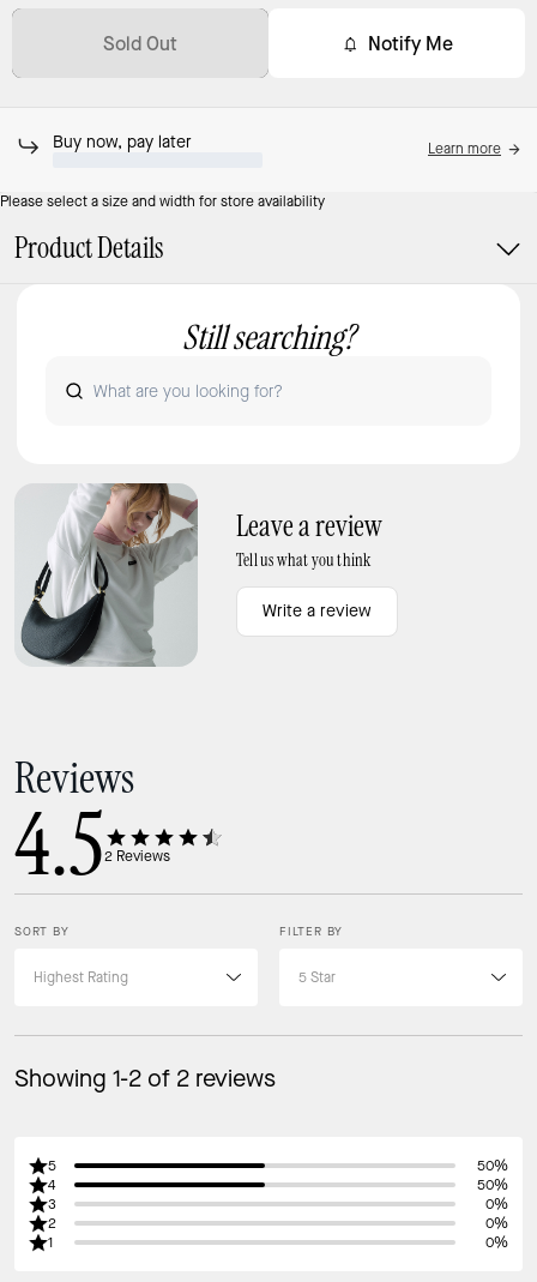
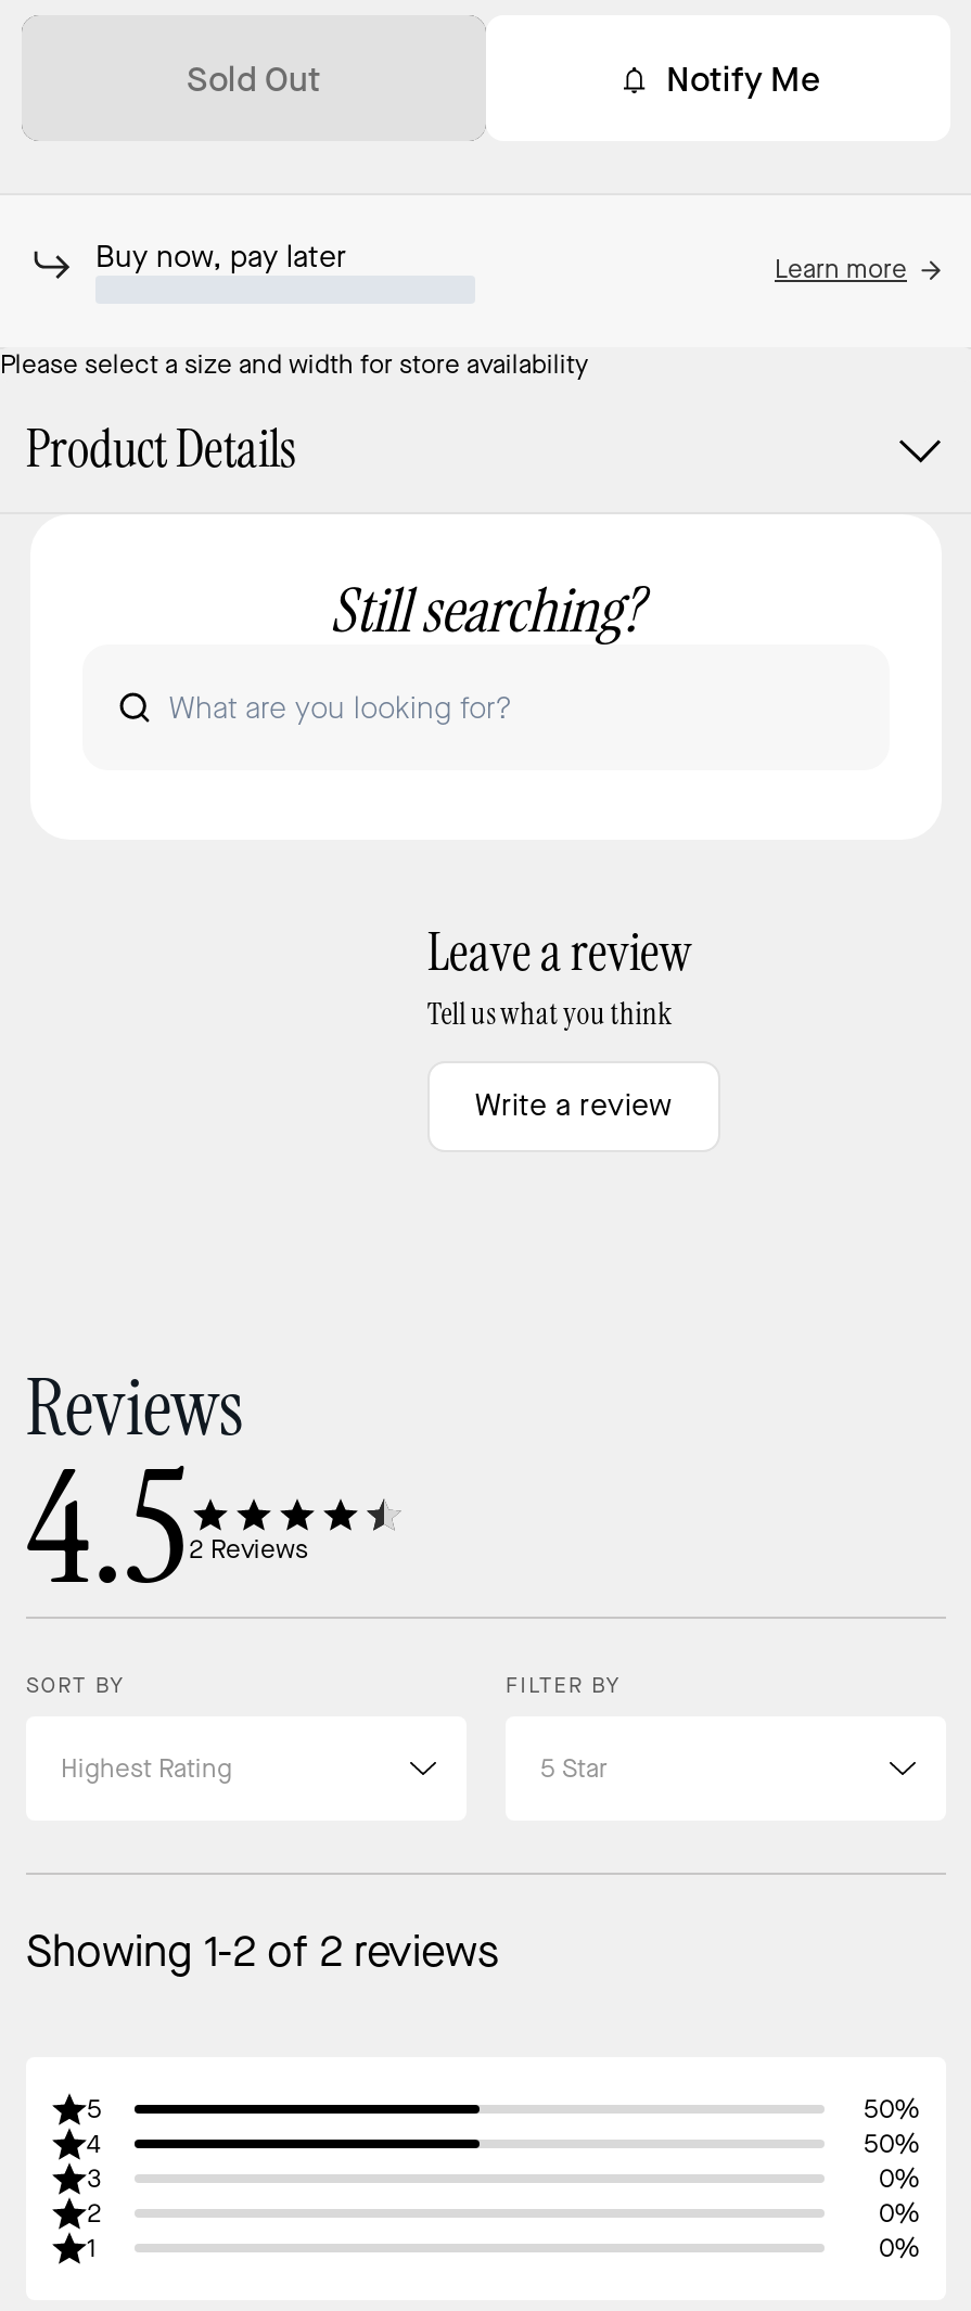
[19,482,199,668] [image] -> none

